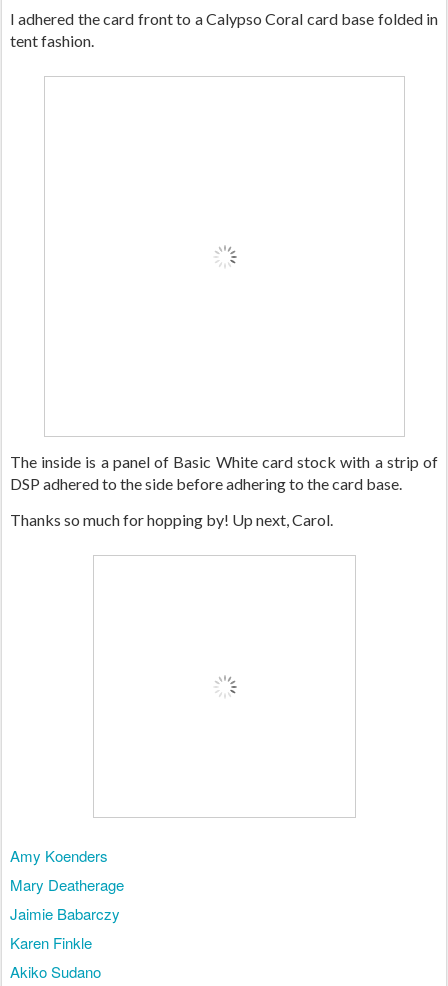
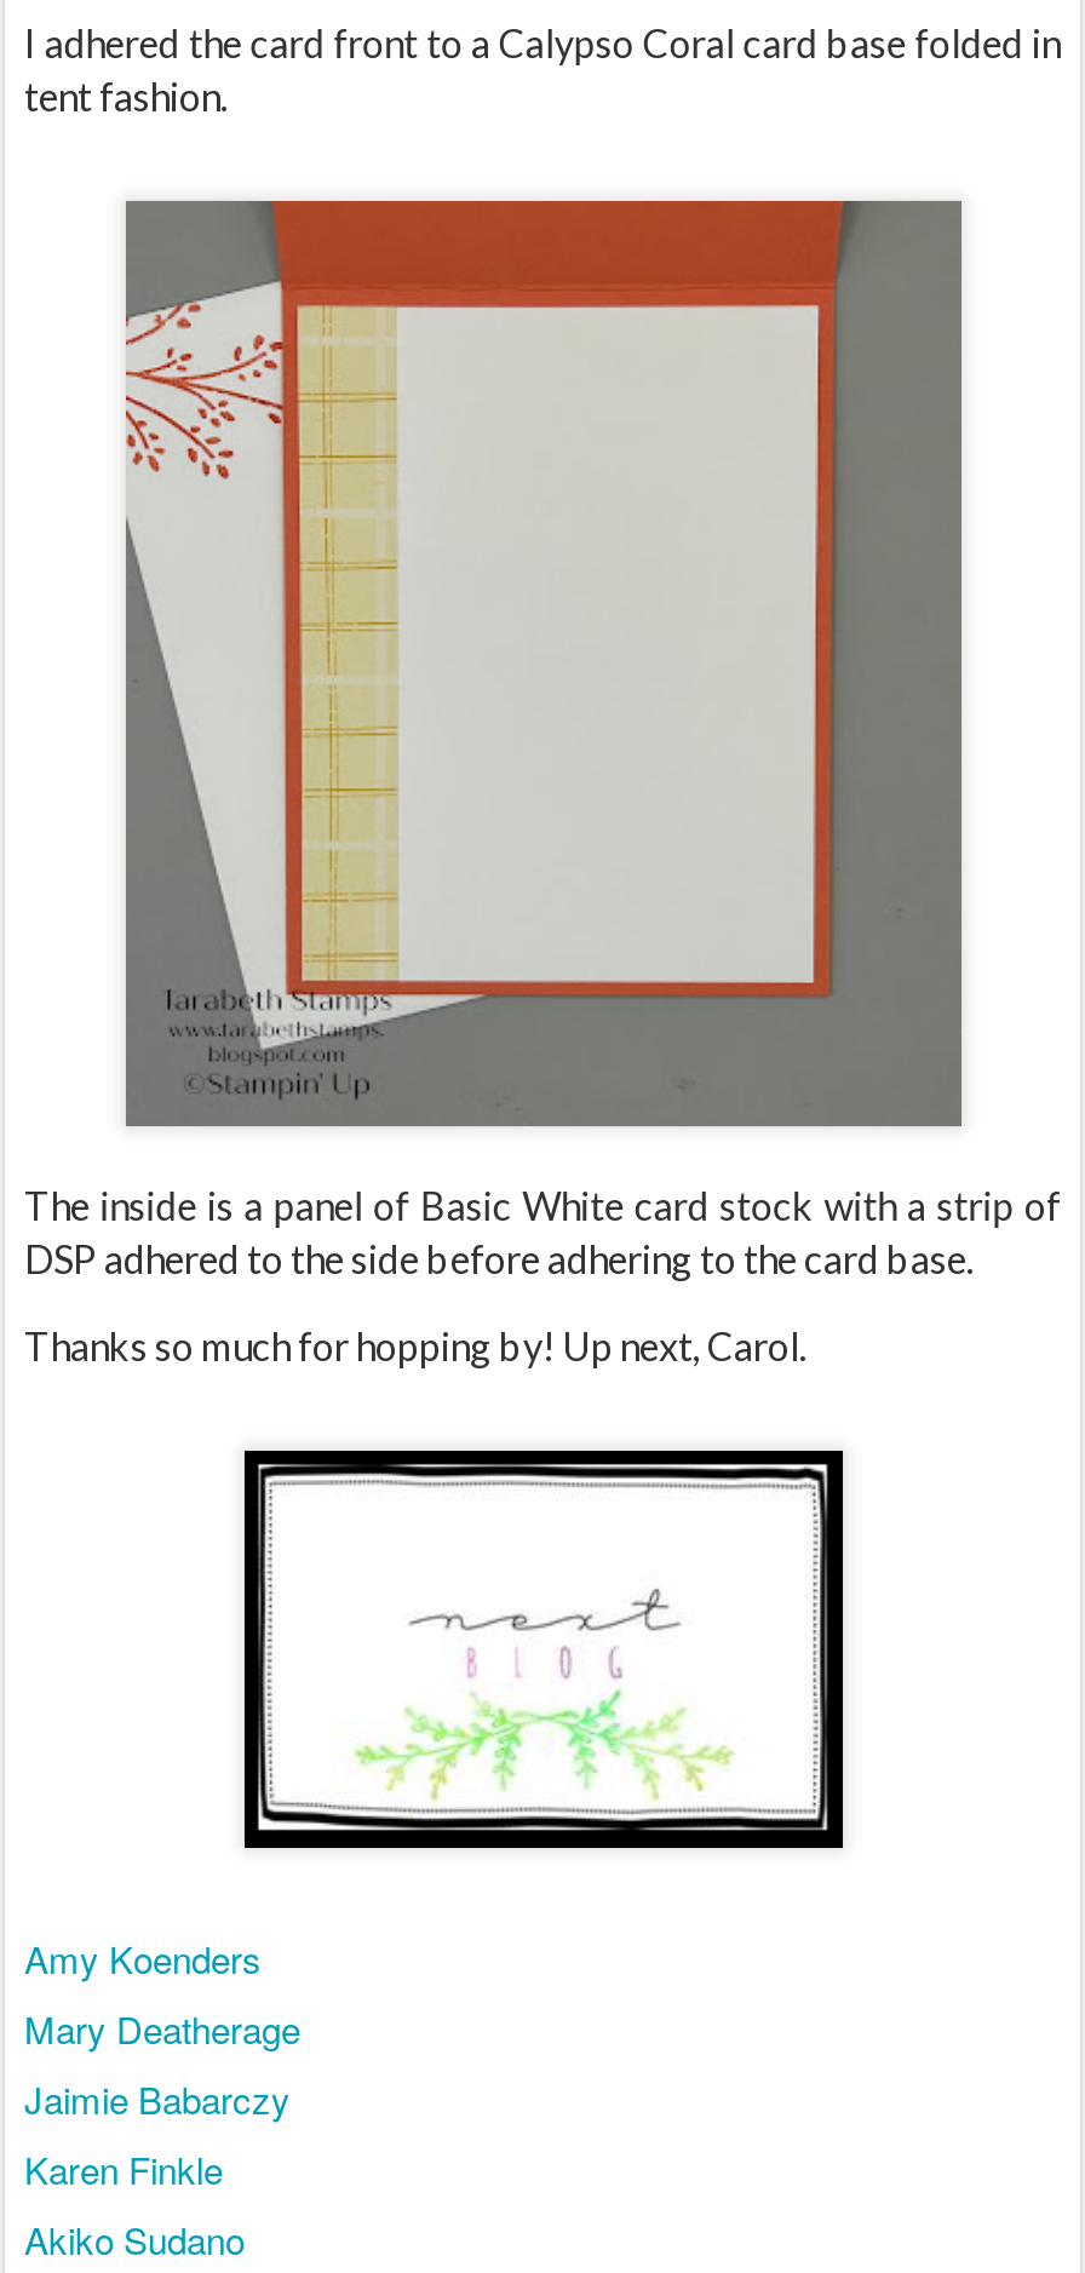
none -> [124,196,964,1129] [image]
moved [10,452,438,529] -> [24,1181,1061,1368]: The inside is a panel of Basic White card stock with a strip of | DSP adhered to the side before adhering to the card base. | Thanks so much for hopping by! Up next, Carol.
none -> [240,1446,848,1850] [image]

